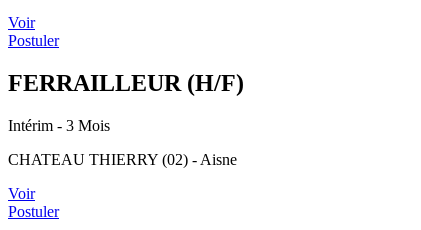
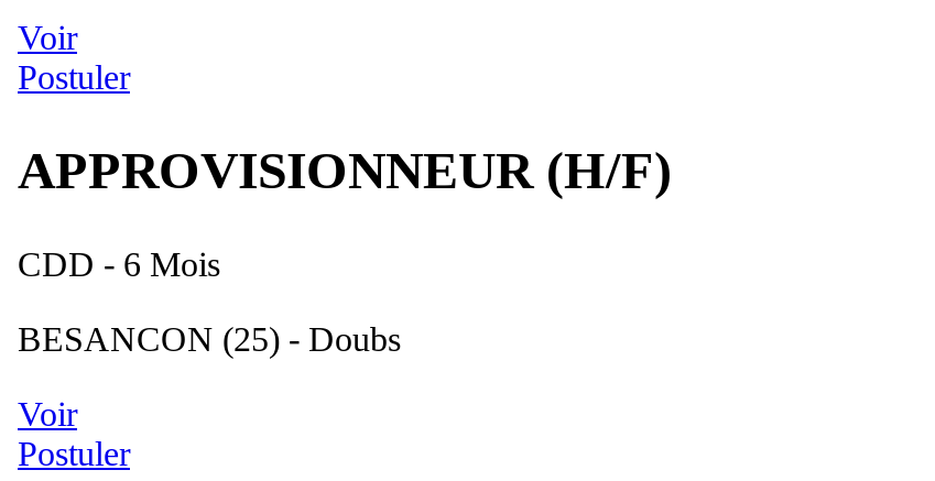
[8,70,244,96] FERRAILLEUR (H/F) -> [18,141,672,198] APPROVISIONNEUR (H/F)
[8,116,110,133] Intérim - 3 Mois -> [18,244,220,282] CDD - 6 Mois
[8,150,237,167] CHATEAU THIERRY (02) - Aisne -> [18,319,401,357] BESANCON (25) - Doubs

